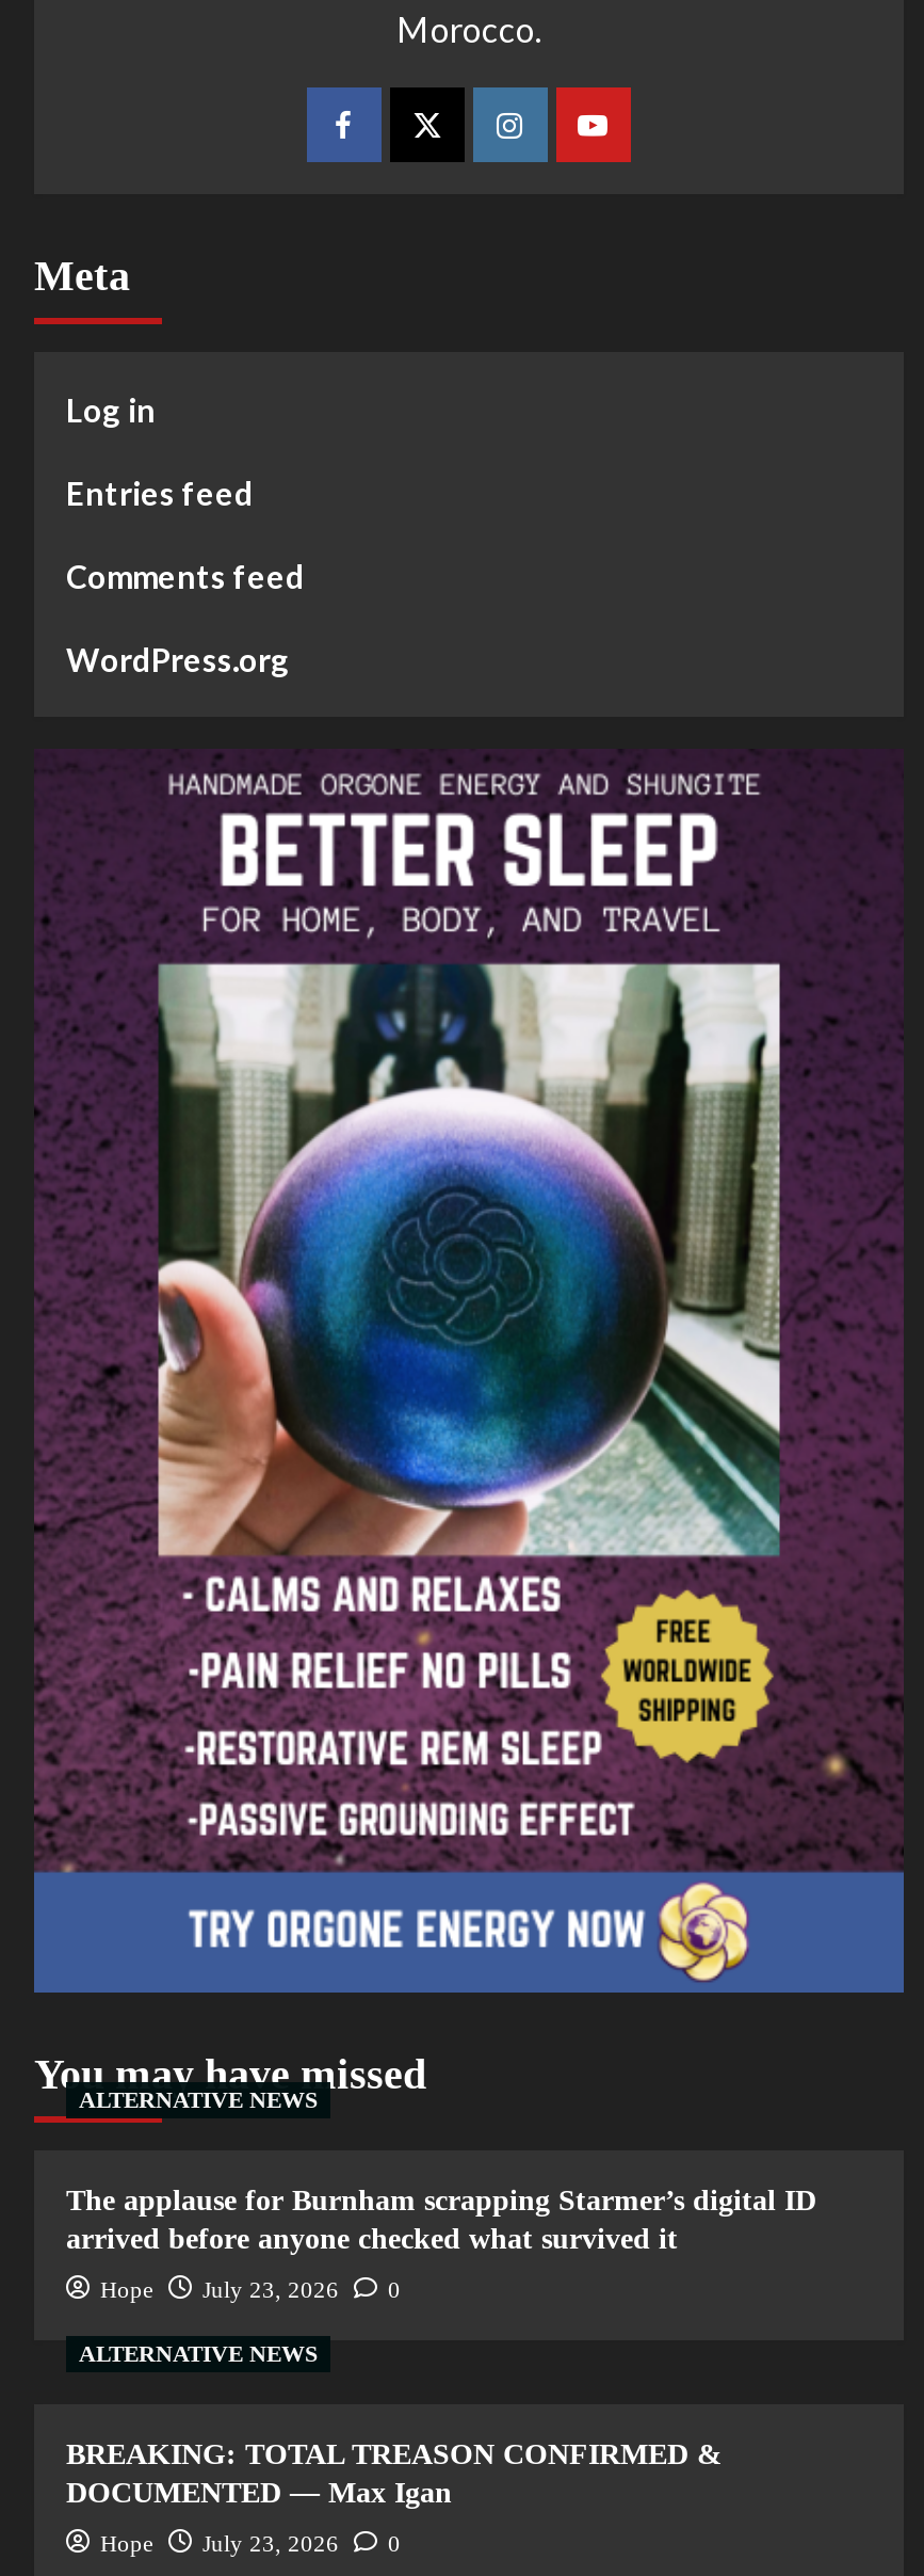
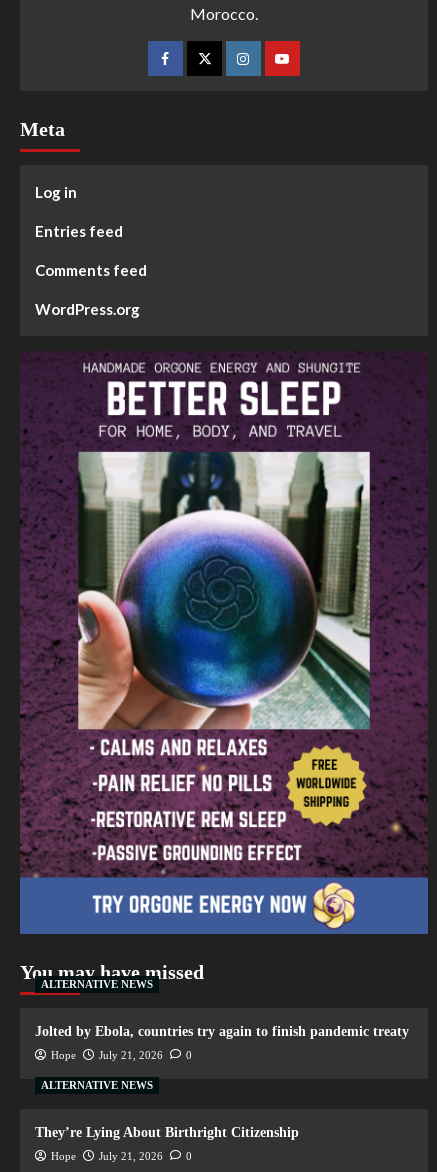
[66,2184,816,2255] The applause for Burnham scrapping Starmer’s digital ID | arrived before anyone checked what survived it -> [35,1024,409,1039] Jolted by Ebola, countries try again to finish pandemic treaty
[100,2276,401,2302] Hope July 23, 2026 0 -> [51,1049,192,1061] Hope July 21, 2026 0
[66,2438,723,2509] BREAKING: TOTAL TREASON CONFIRMED & | DOCUMENTED — Max Igan -> [35,1125,299,1140] They’re Lying About Birthright Citizenship
[100,2530,401,2556] Hope July 23, 2026 0 -> [51,1150,192,1162] Hope July 21, 2026 0

